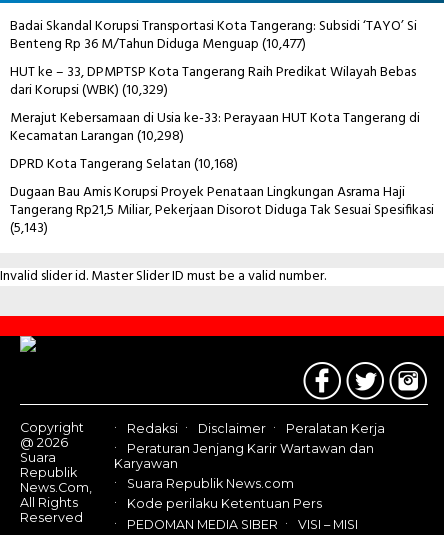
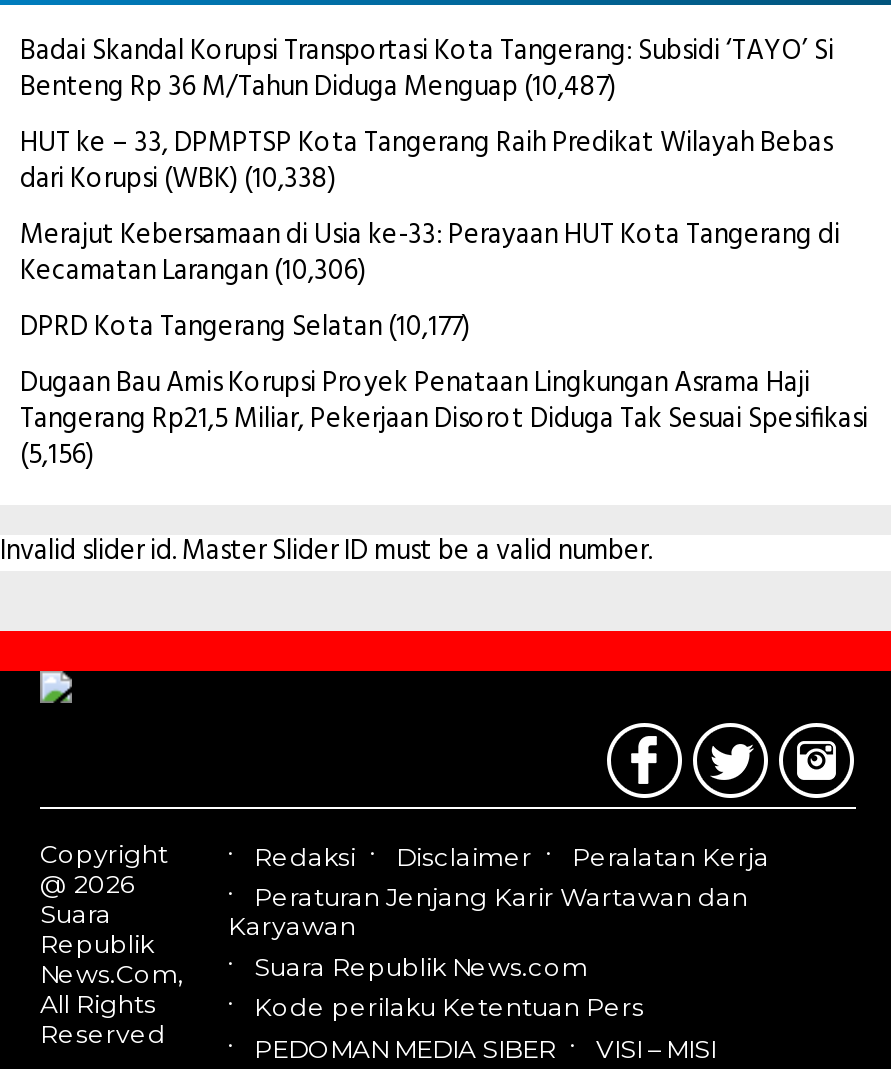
[10,33,306,56] Benteng Rp 36 M/Tahun Diduga Menguap (10,477) -> [20,64,616,110] Benteng Rp 36 M/Tahun Diduga Menguap (10,487)
[10,79,168,102] dari Korupsi (WBK) (10,329) -> [20,156,336,202] dari Korupsi (WBK) (10,338)
[10,125,184,148] Kecamatan Larangan (10,298) -> [20,248,366,294] Kecamatan Larangan (10,306)
[10,153,238,176] DPRD Kota Tangerang Selatan (10,168) -> [20,304,470,350] DPRD Kota Tangerang Selatan (10,177)
[10,217,48,240] (5,143) -> [20,432,94,478] (5,156)

